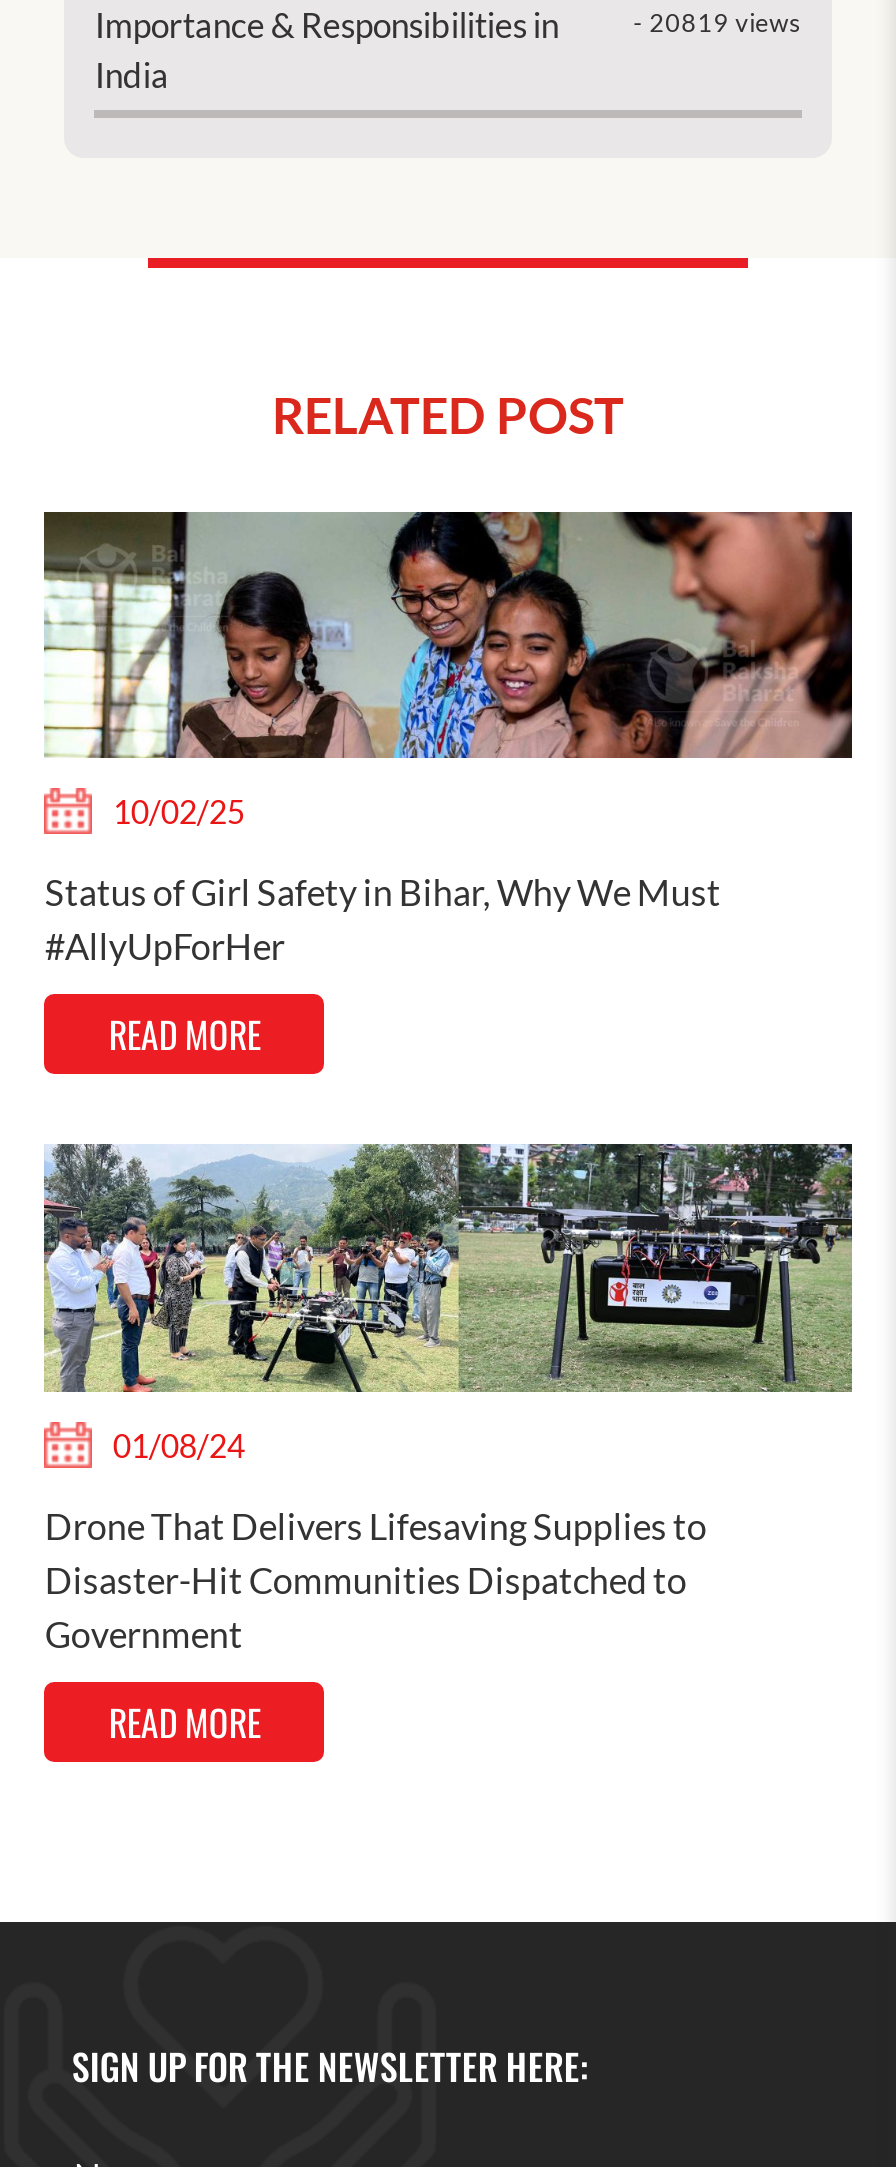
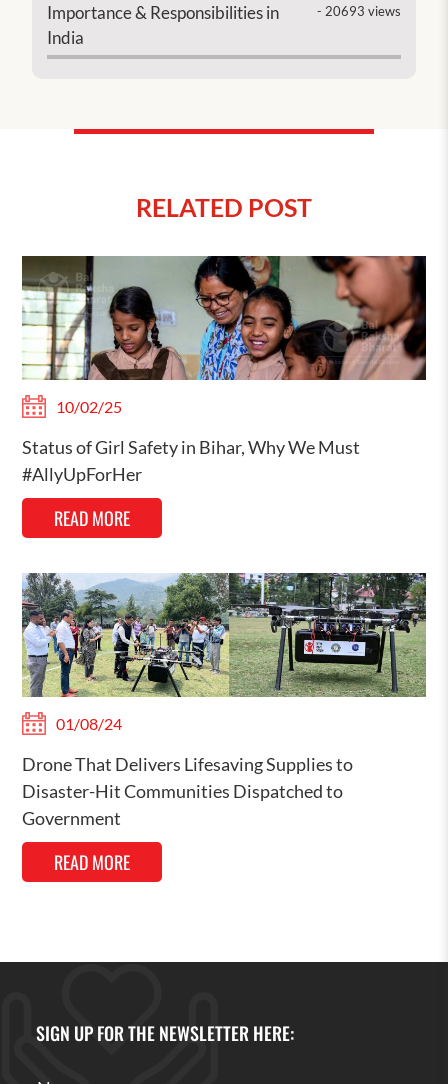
[633,8,801,38] - 20819 views -> [317,4,401,19] - 20693 views

